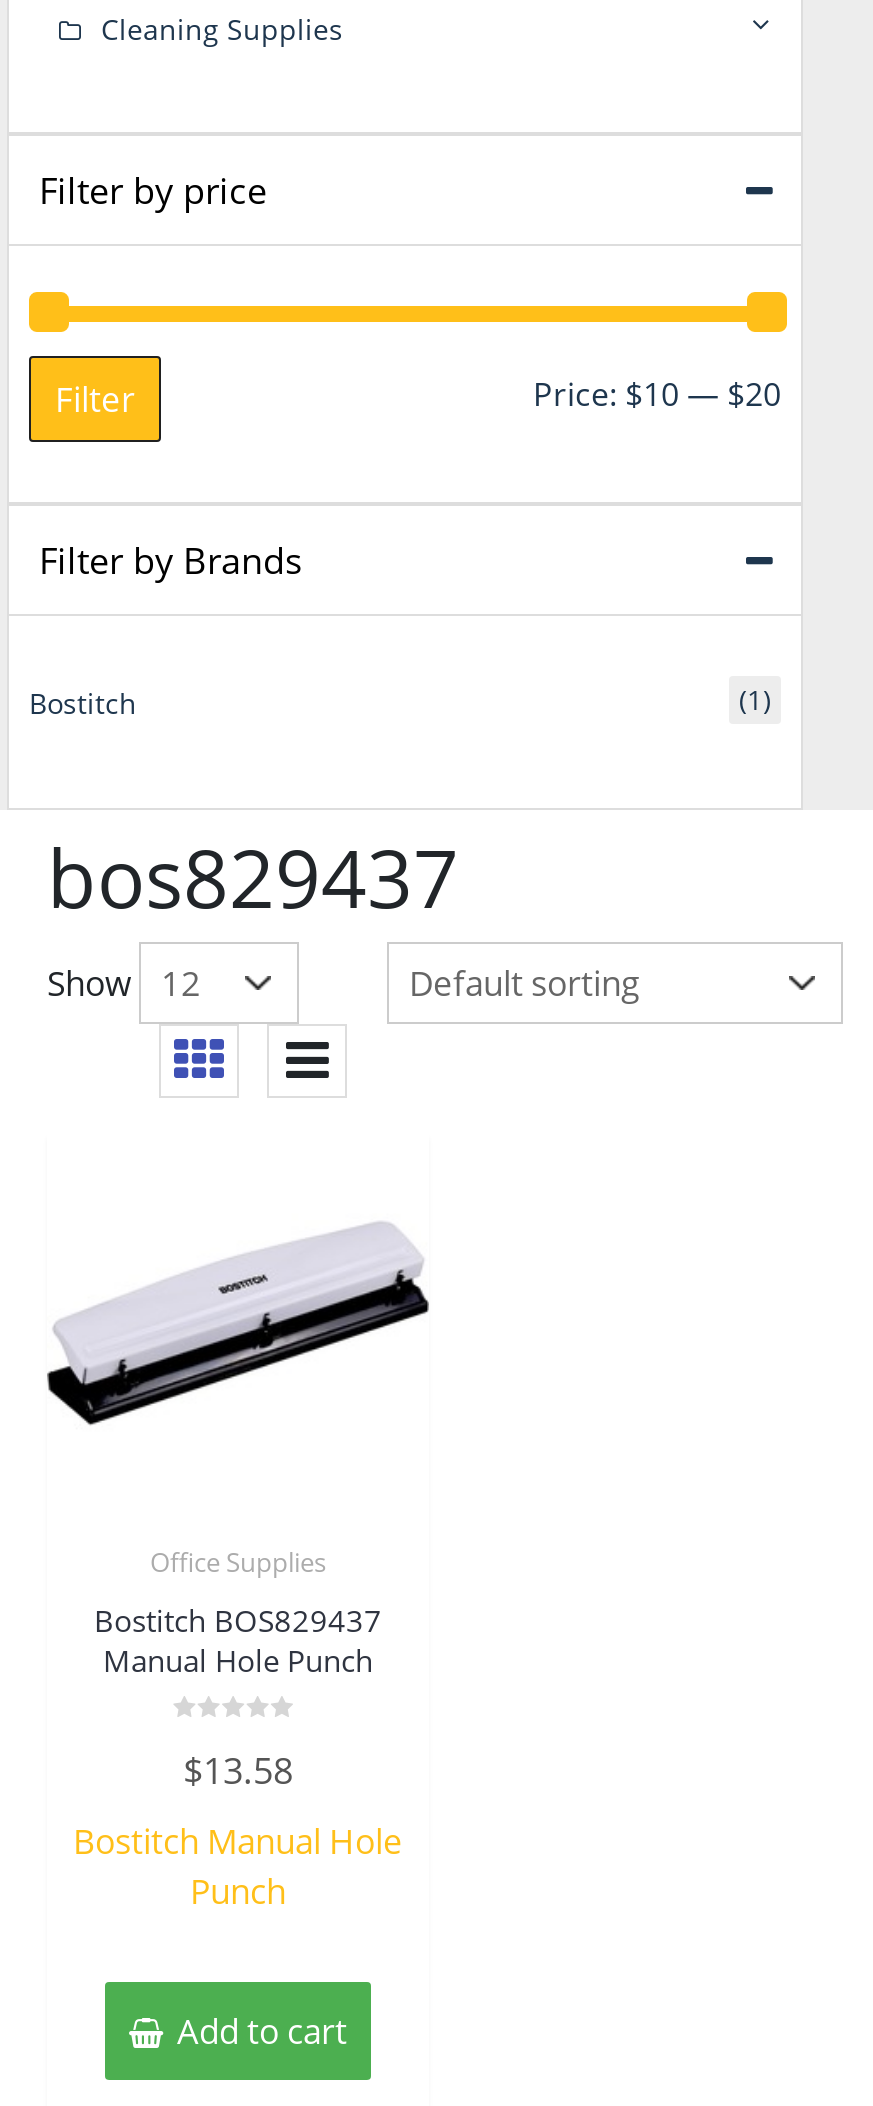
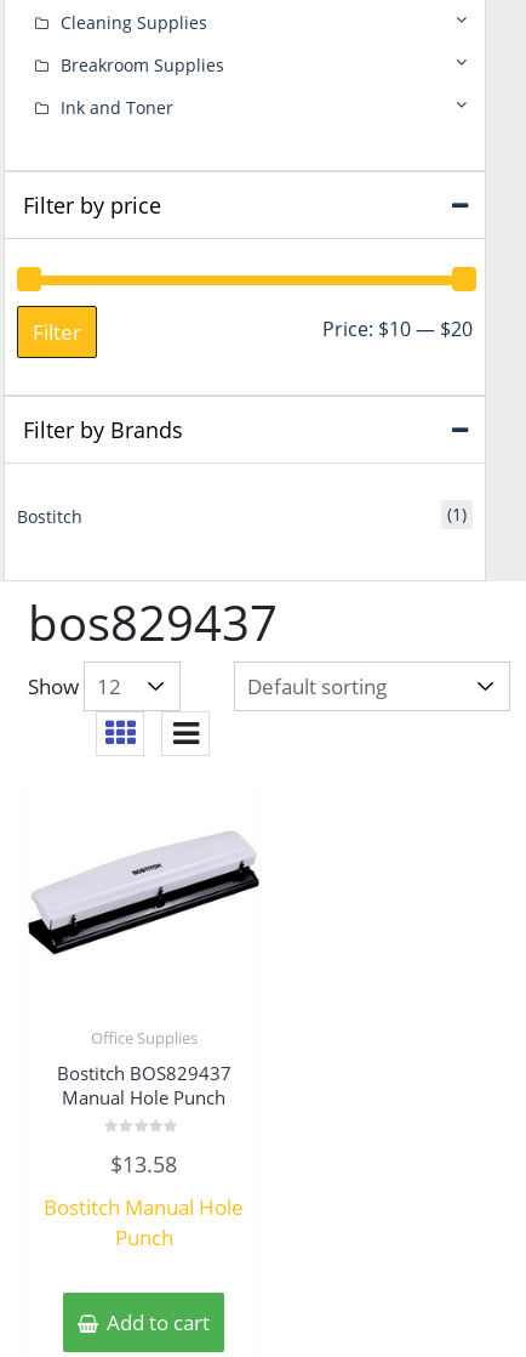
none -> [61,53,224,119] Breakroom Supplies | Ink and Toner

